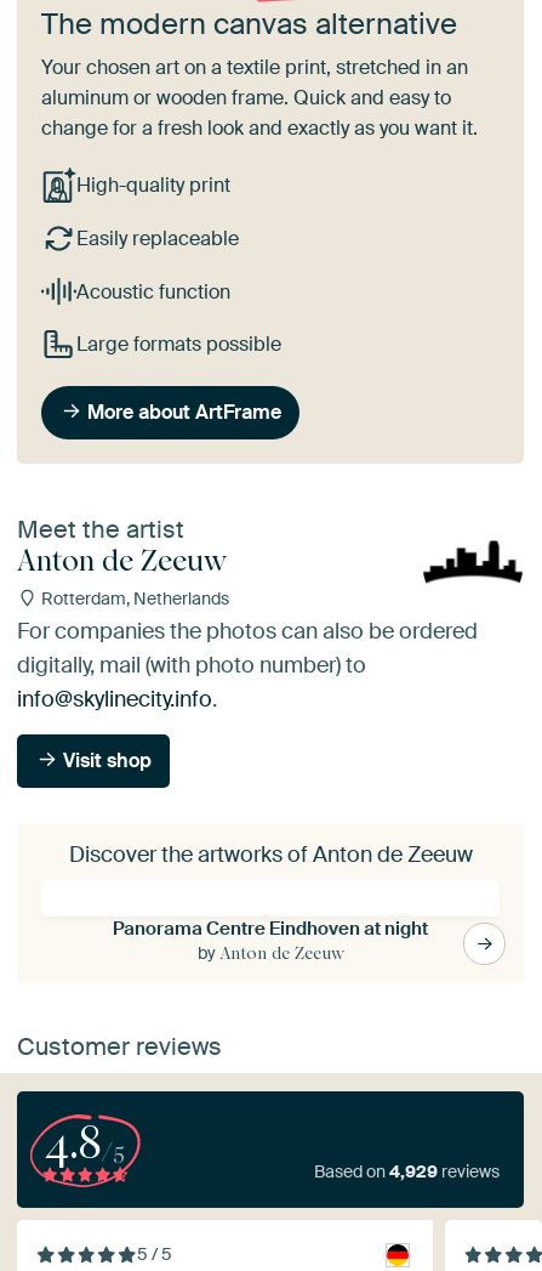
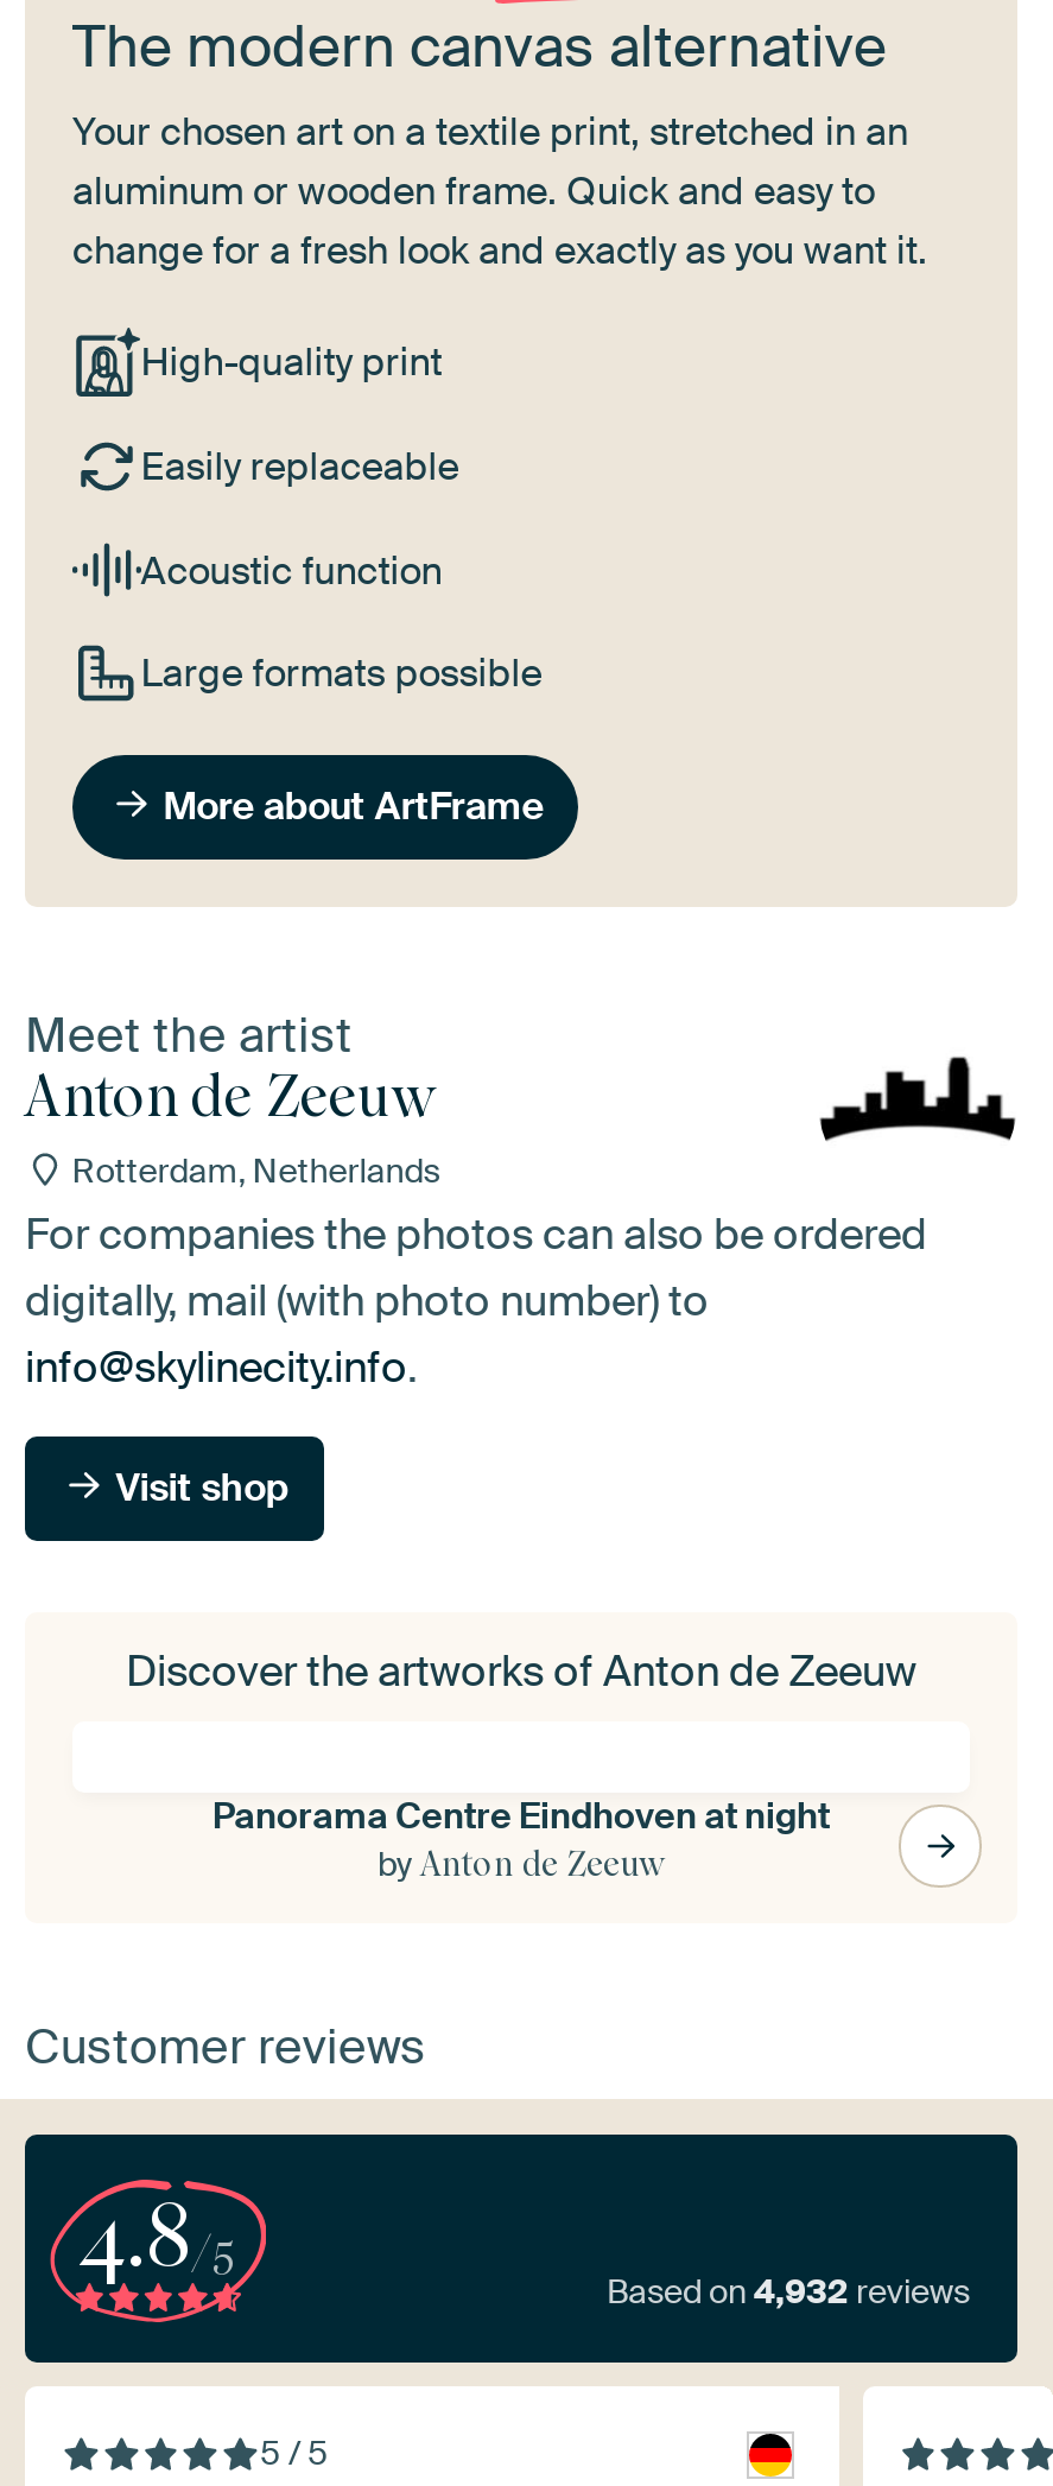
[314,1160,500,1182] Based on 4,929 reviews -> [607,2269,970,2312] Based on 4,932 reviews

